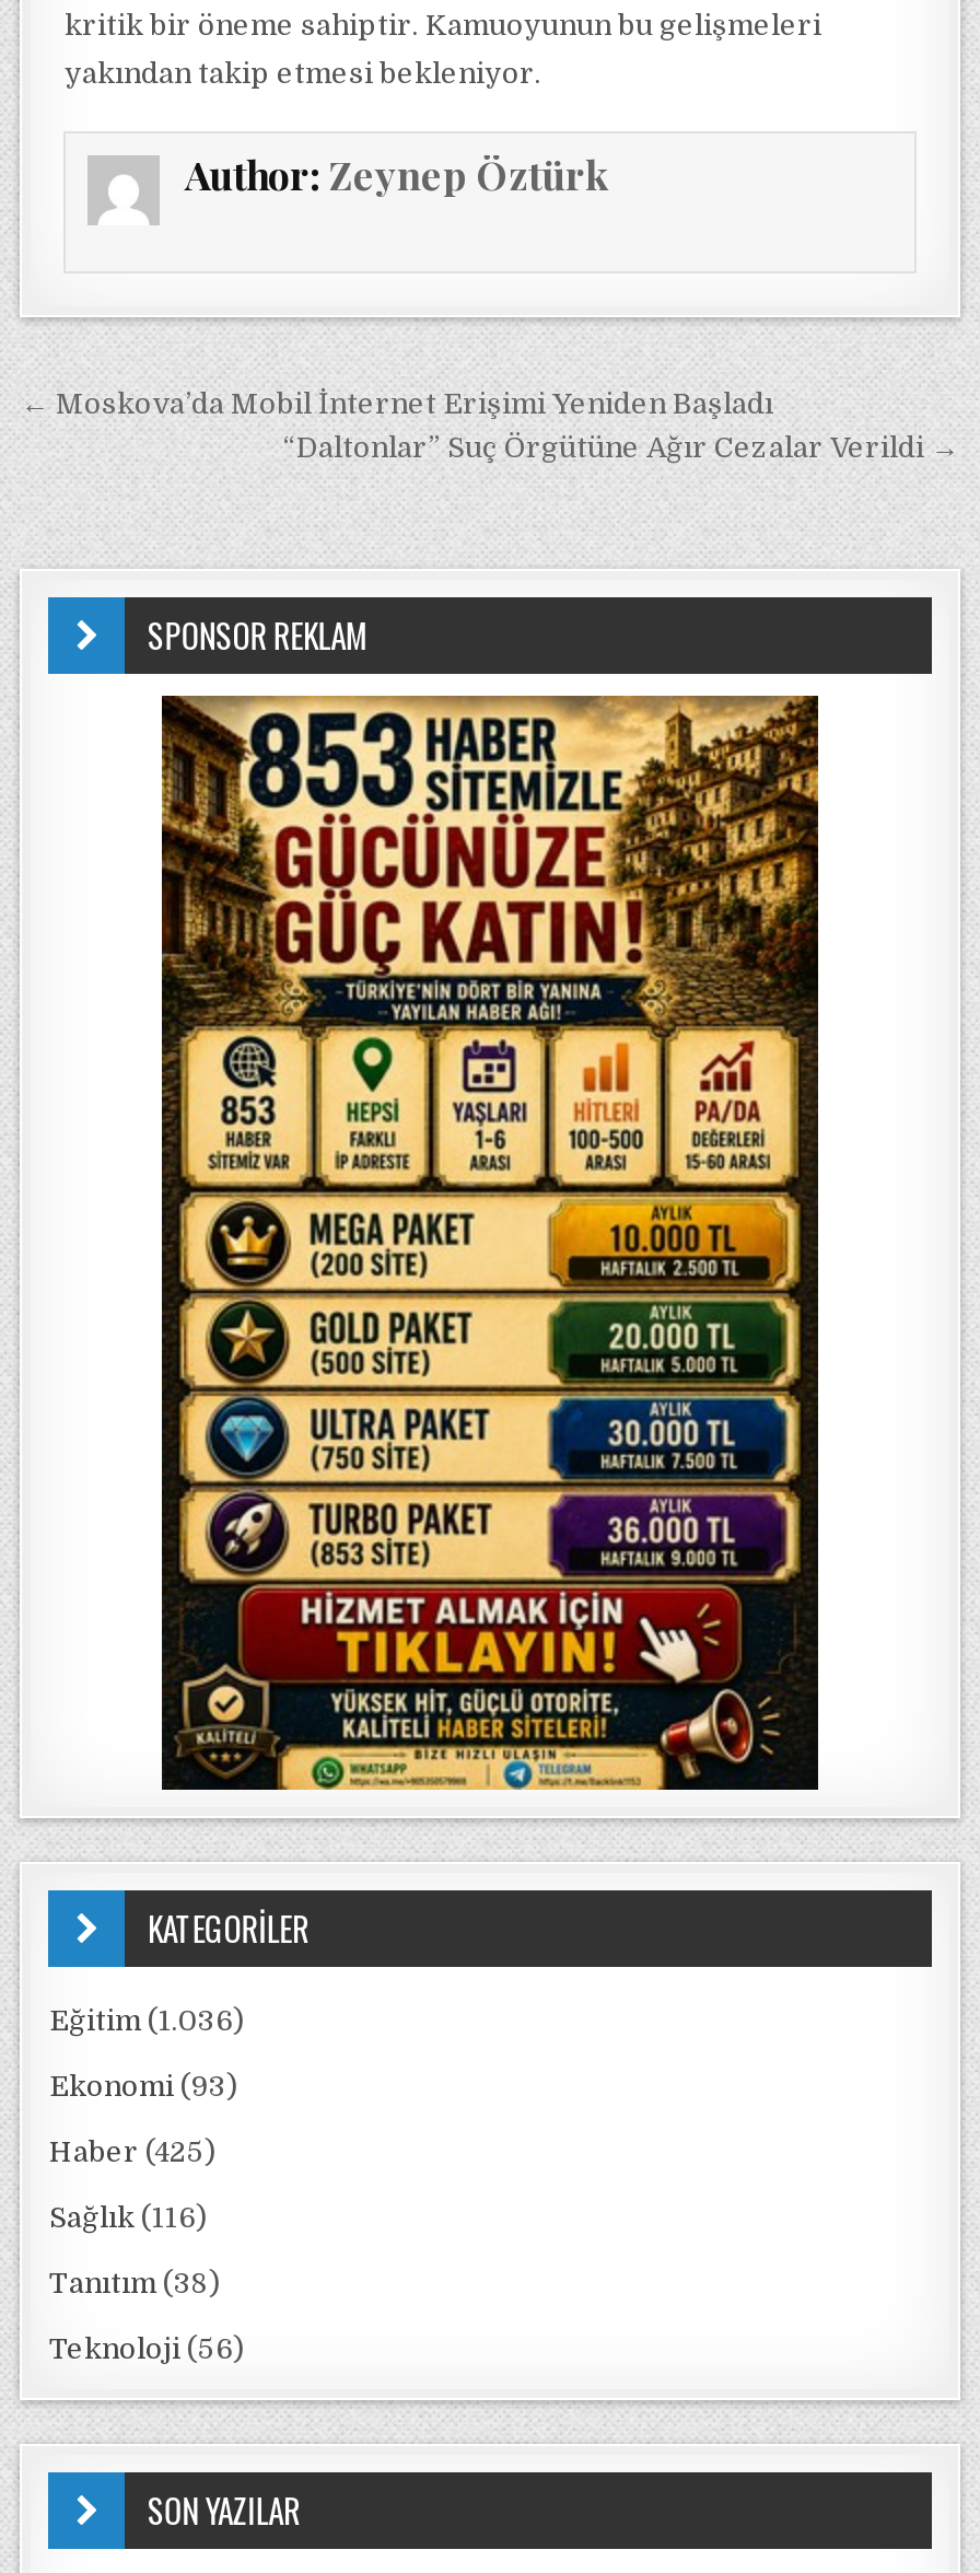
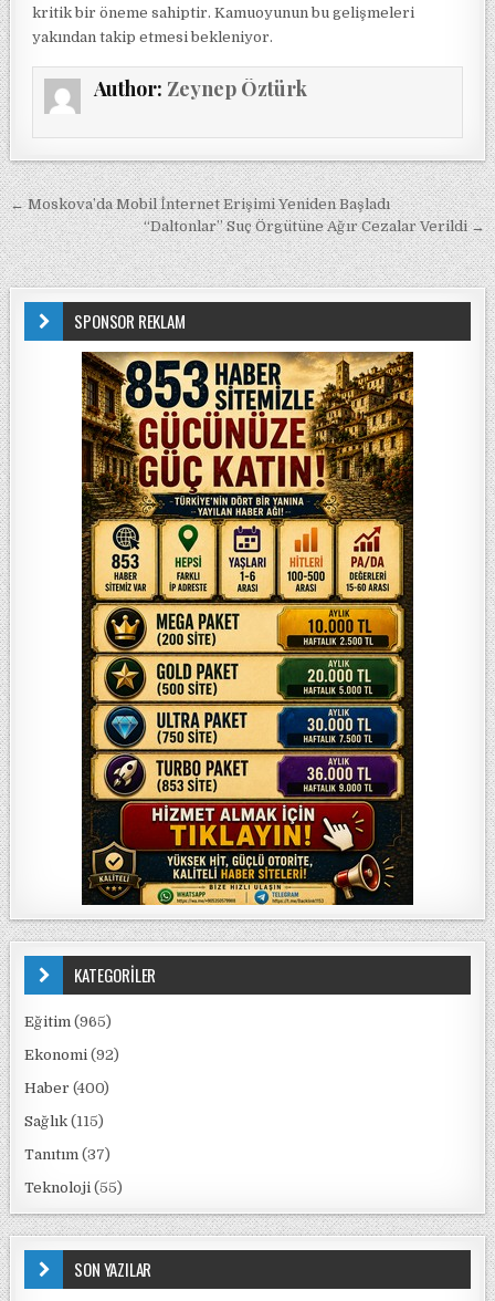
[49,2004,244,2037] Eğitim (1.036) -> [25,1013,112,1030] Eğitim (965)
[49,2070,237,2103] Ekonomi (93) -> [25,1047,120,1063] Ekonomi (92)
[49,2135,215,2168] Haber (425) -> [25,1080,110,1096] Haber (400)
[49,2201,207,2234] Sağlık (116) -> [25,1113,104,1130] Sağlık (115)
[49,2267,220,2300] Tanıtım (38) -> [25,1146,111,1163] Tanıtım (37)
[49,2332,244,2365] Teknoloji (56) -> [25,1179,123,1196] Teknoloji (55)

